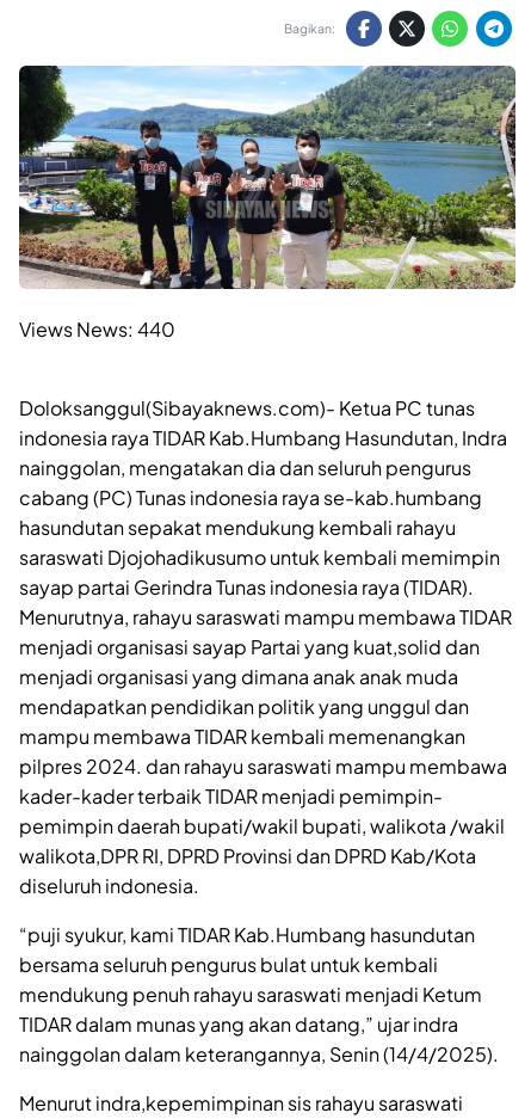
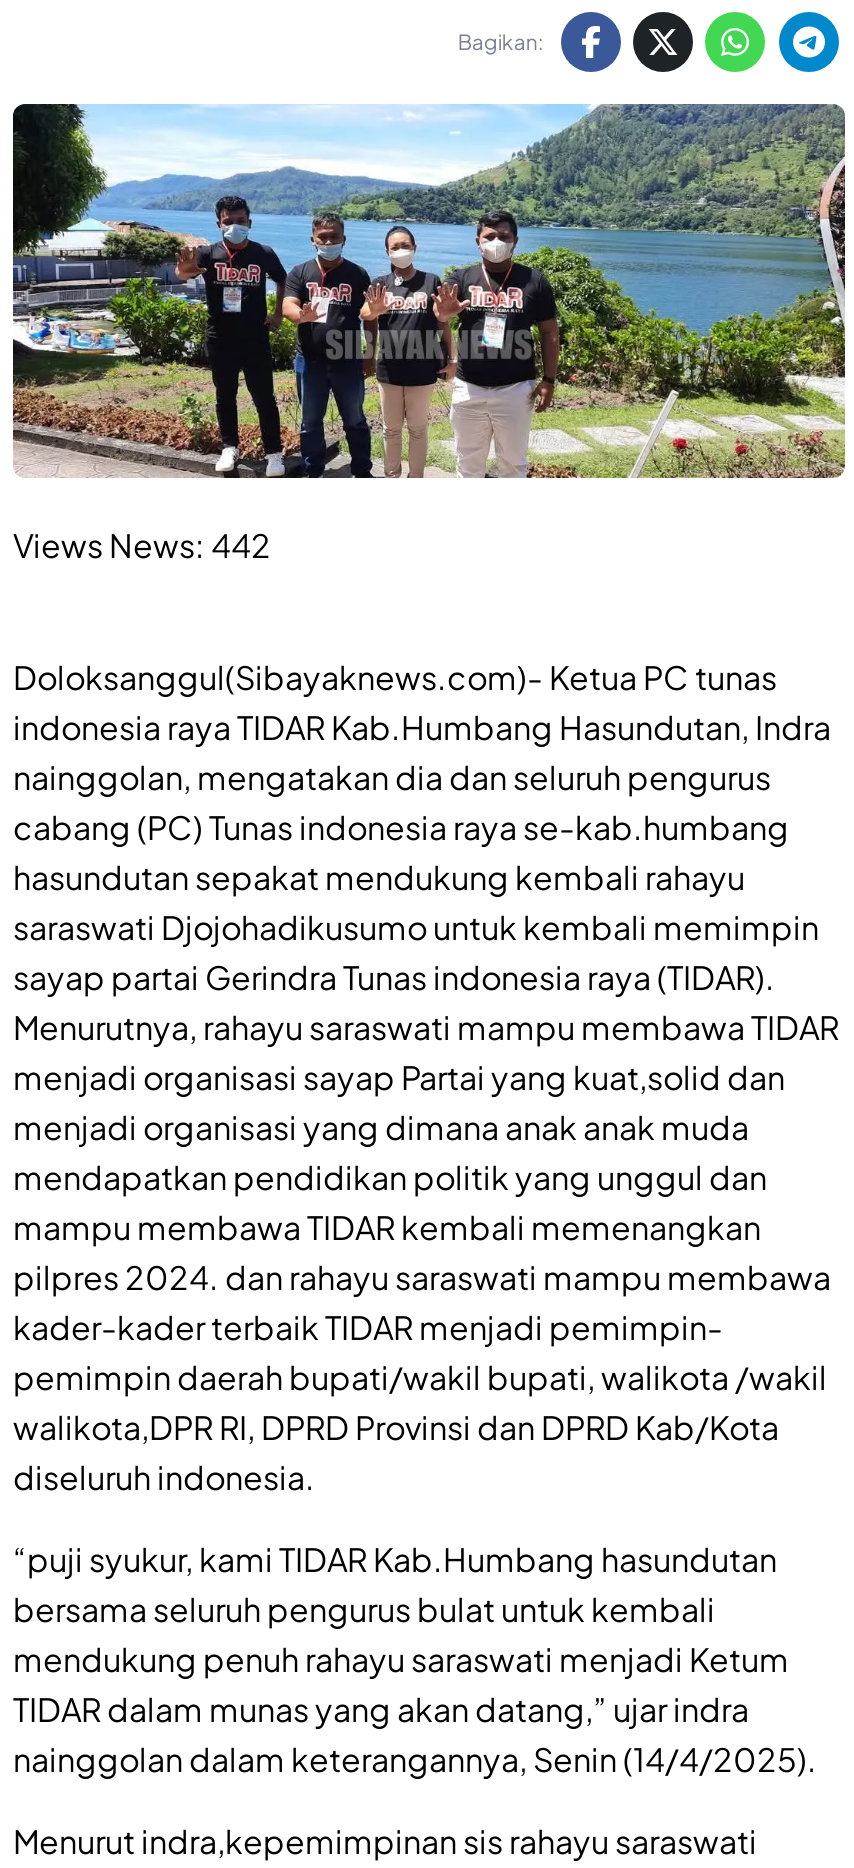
[19,316,175,341] Views News: 440 -> [13,524,271,566] Views News: 442

